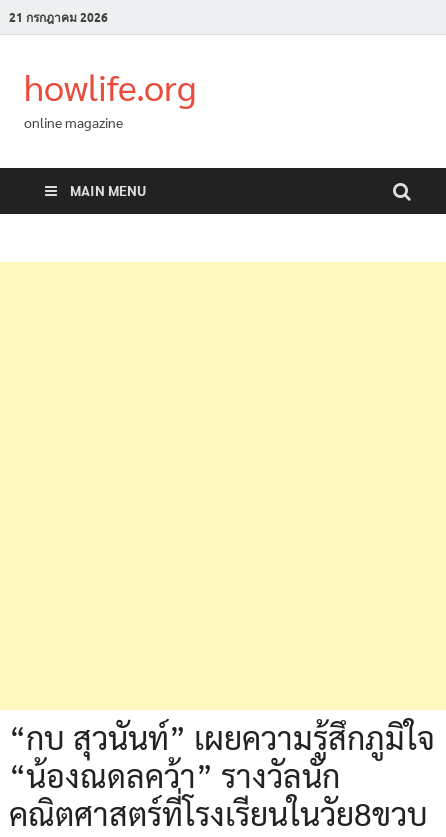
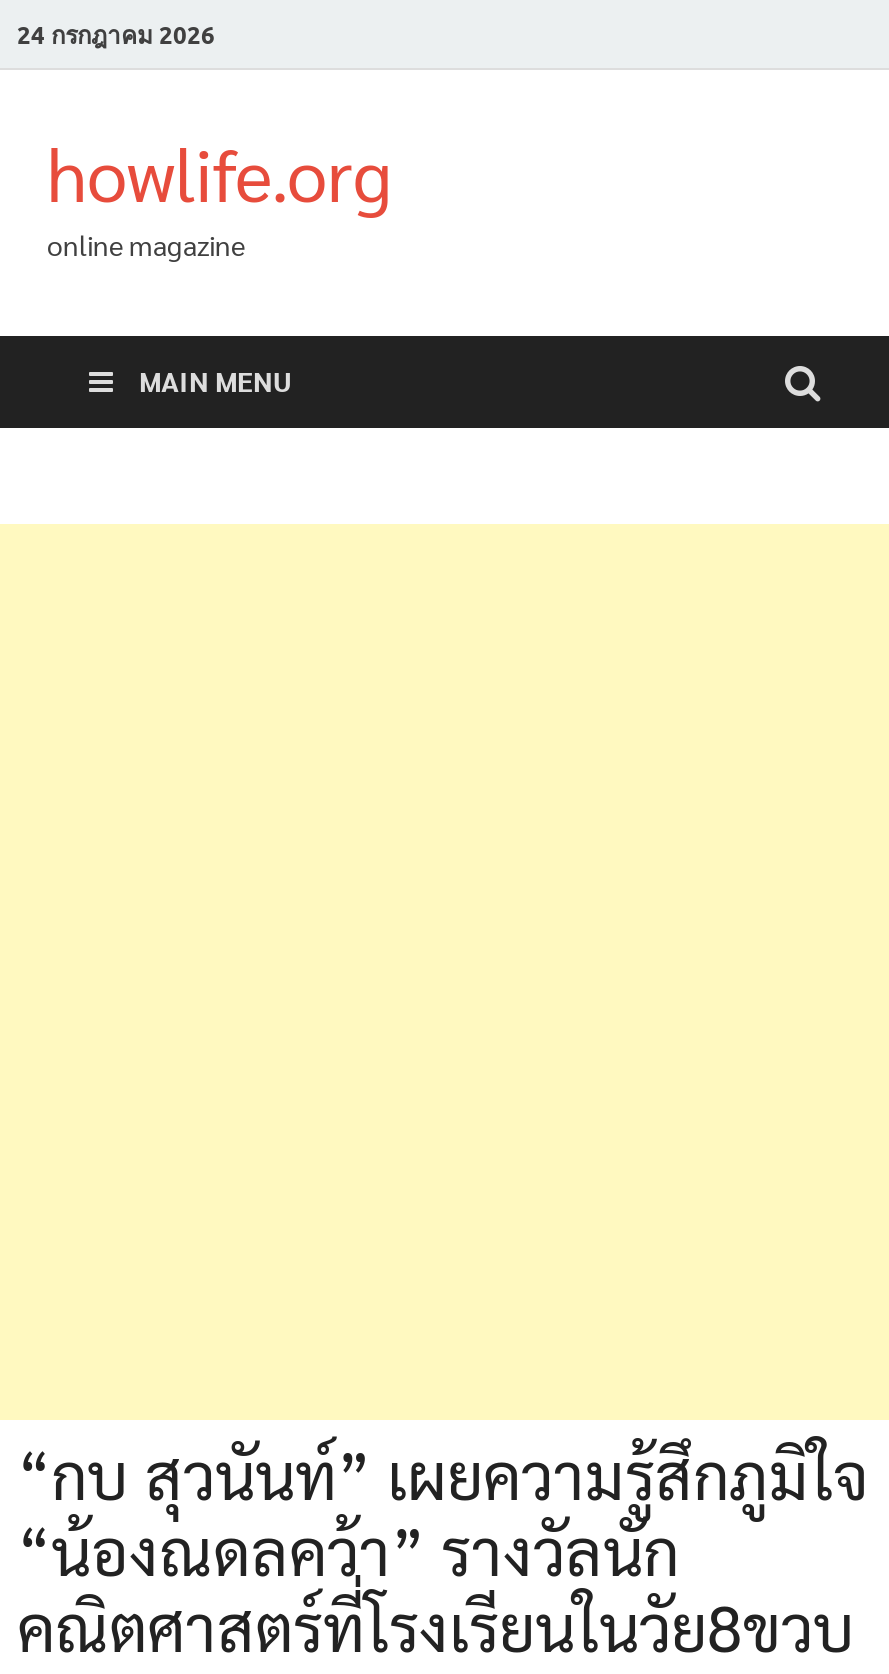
[9,9,108,24] 21 กรกฎาคม 2026 -> [17,19,215,49] 24 กรกฎาคม 2026

